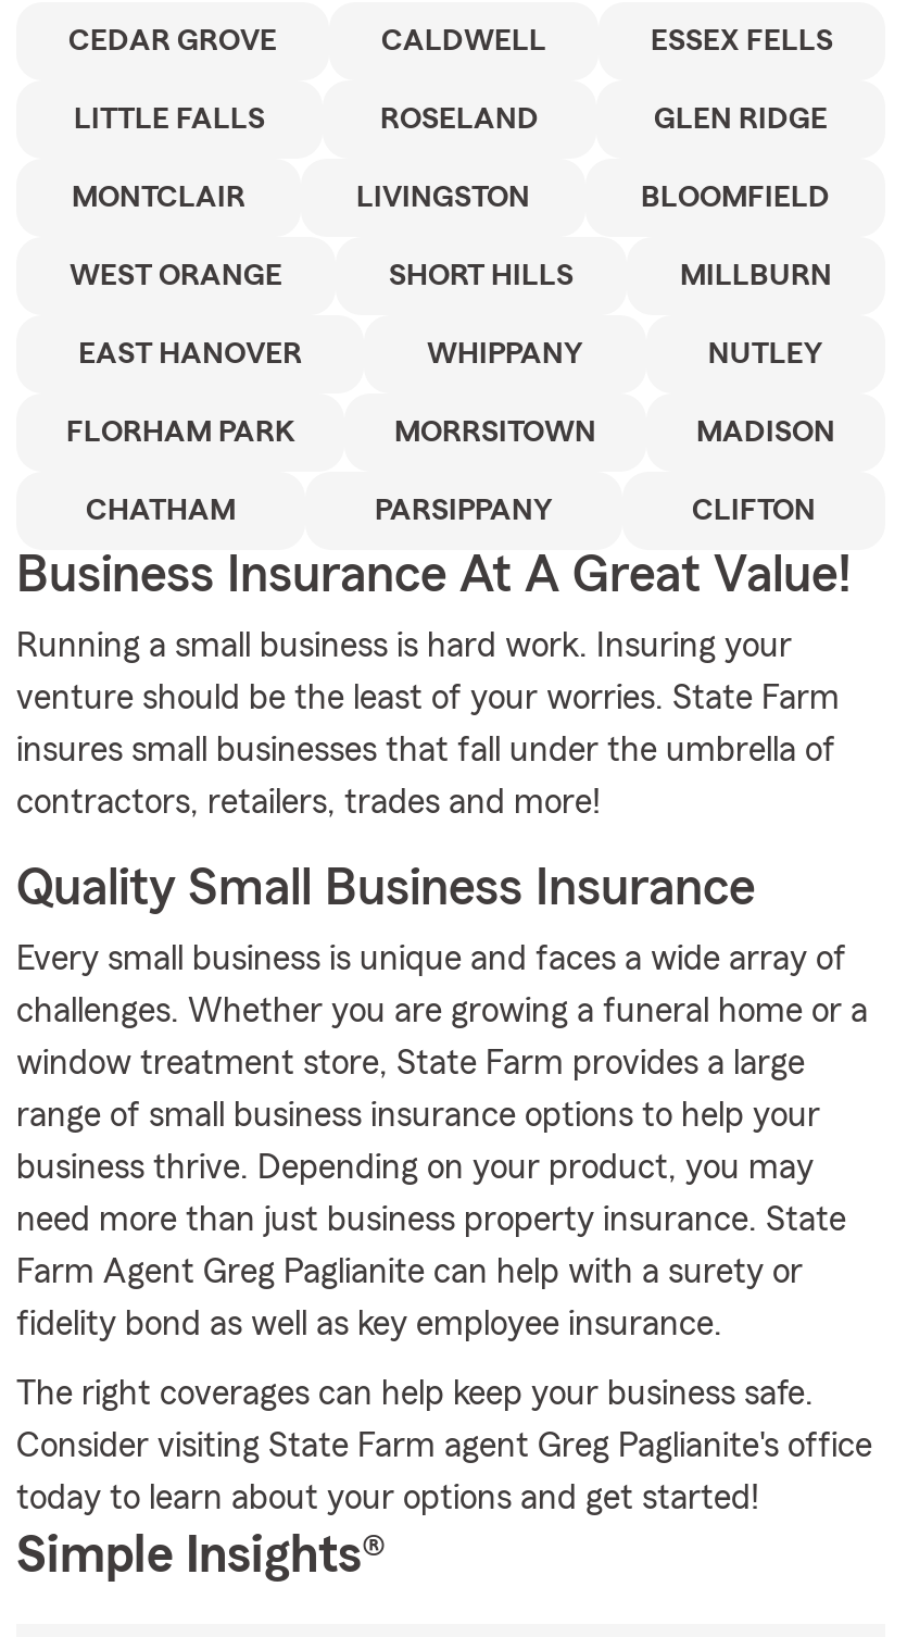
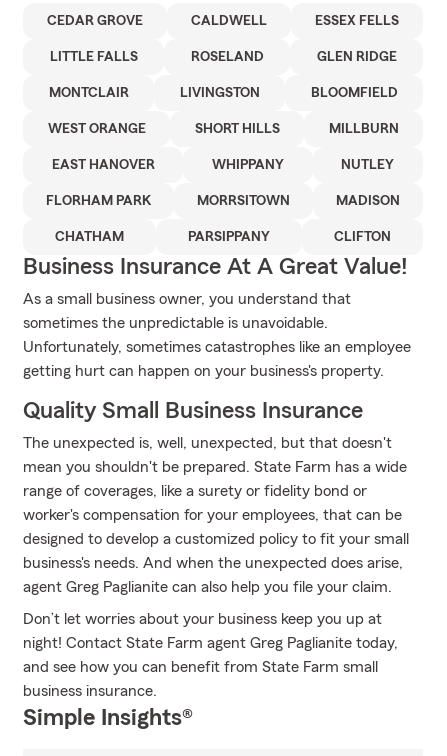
[16,628,792,663] Running a small business is hard work. Insuring your -> [23,291,351,307] As a small business owner, you understand that
[16,680,840,715] venture should be the least of your worries. State Farm -> [23,315,328,331] sometimes the unpredictable is unavoidable.
[16,733,835,767] insures small businesses that fall under the umbrella of -> [23,339,411,355] Unfortunately, sometimes catastrophes like an employee
[16,785,601,820] contractors, retailers, trades and more! -> [23,363,384,379] getting hurt can happen on your business's property.
[16,941,846,976] Every small business is unique and faces a wide array of -> [23,435,392,451] The unexpected is, well, unexpected, but that doesn't
[16,994,868,1028] challenges. Whether you are growing a funeral home or a -> [23,459,407,475] mean you shouldn't be prepared. State Farm has a wide
[16,1046,805,1080] window treatment store, State Farm provides a large -> [23,483,367,499] range of coverages, like a surety or fidelity bond or
[16,1098,820,1133] range of small business insurance options to help your -> [23,507,402,523] worker's compensation for your employees, that can be
[16,1150,814,1185] business thrive. Depending on your product, you may -> [23,531,409,547] designed to develop a customized policy to fit your small
[16,1202,846,1237] need more than just business property insurance. State -> [23,555,403,571] business's needs. And when the unexpected does arise,
[16,1254,803,1289] Farm Agent Greg Paglianite can help with a surety or -> [23,579,392,595] agent Greg Paglianite can also help you file your claim.
[16,1307,722,1341] fidelity bond as well as key employee insurance. -> [23,611,382,627] Don’t let worries about your business keep you up at
[16,1376,814,1411] The right coverages can help keep your business safe. -> [23,635,398,651] night! Contact State Farm agent Greg Paglianite today,
[16,1428,872,1463] Consider visiting State Farm agent Greg Paglianite's office -> [23,659,378,675] and see how you can benefit from State Farm small
[16,1480,759,1515] today to learn about your options and get started! -> [23,683,157,699] business insurance.

